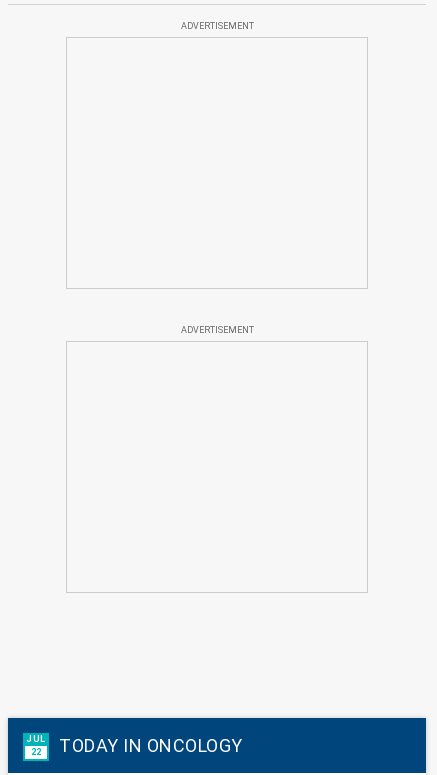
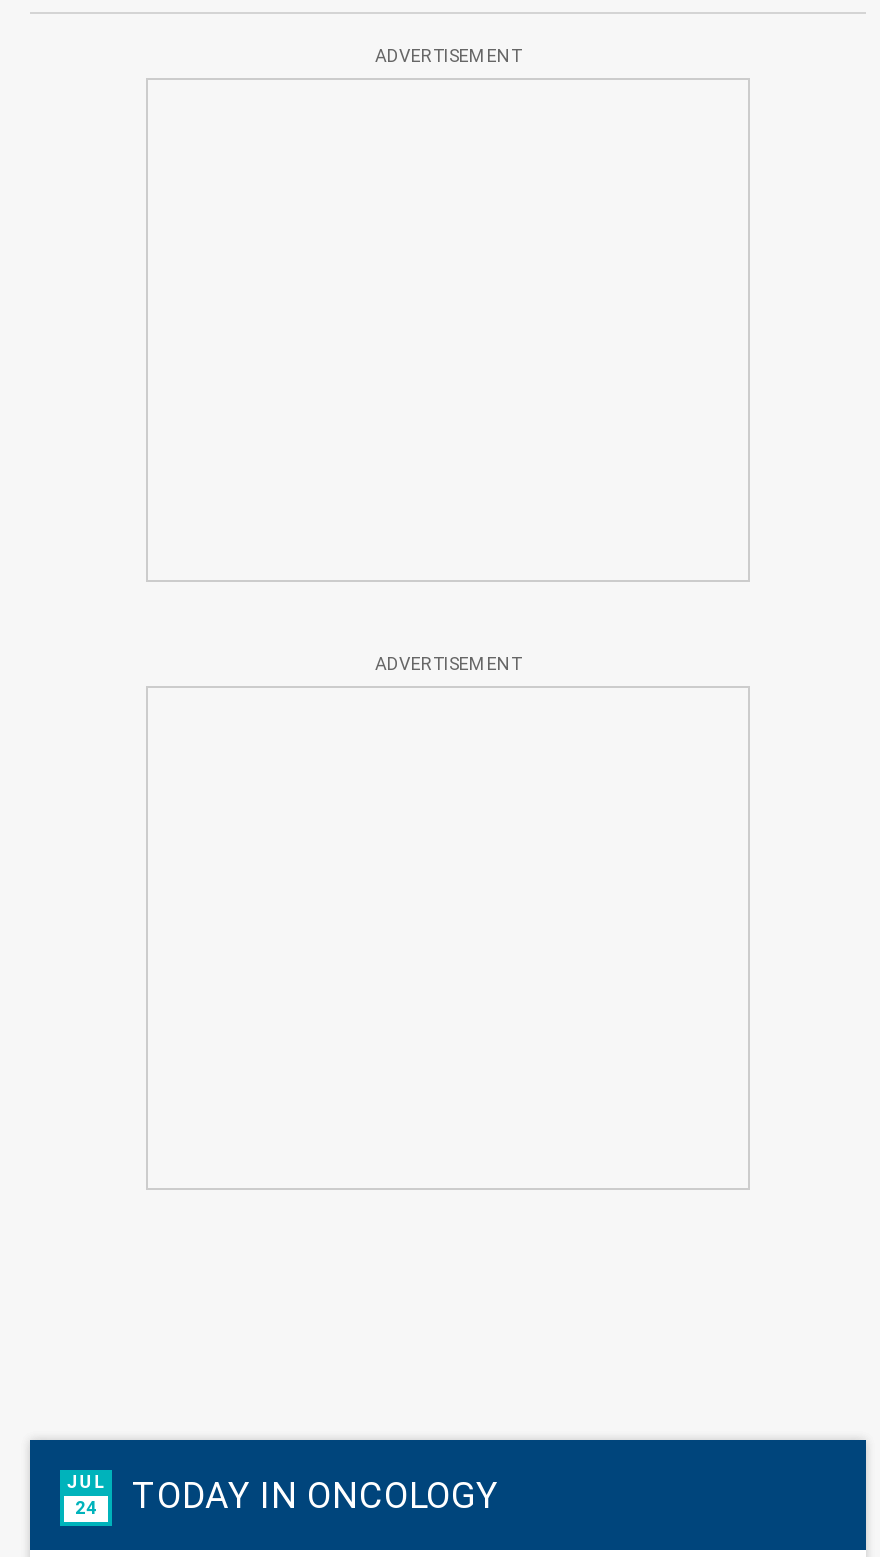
[26,734,242,757] JUL 22 TODAY IN ONCOLOGY -> [66,1472,499,1518] JUL 24 TODAY IN ONCOLOGY

